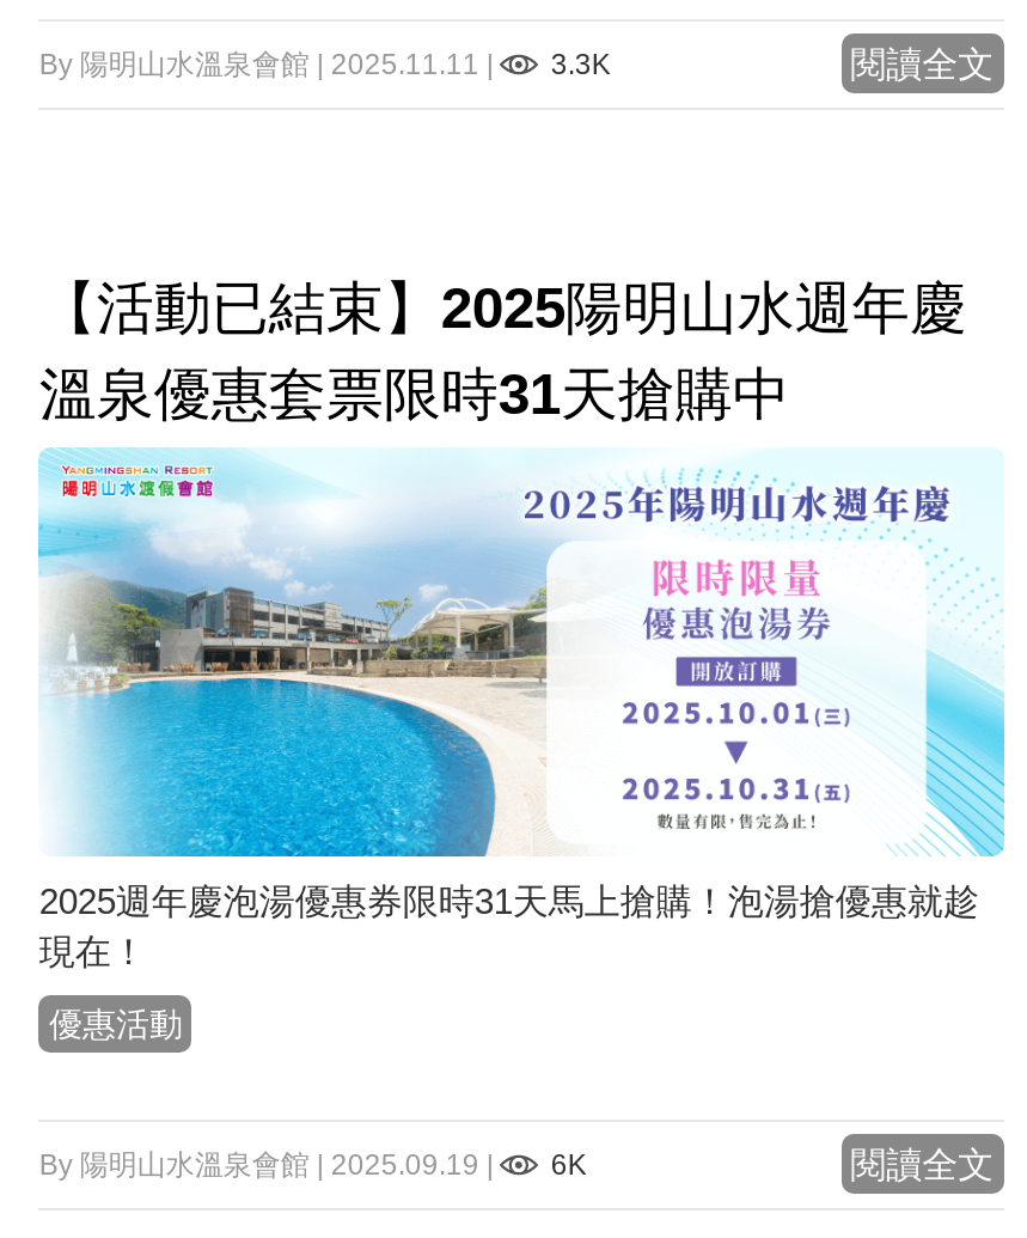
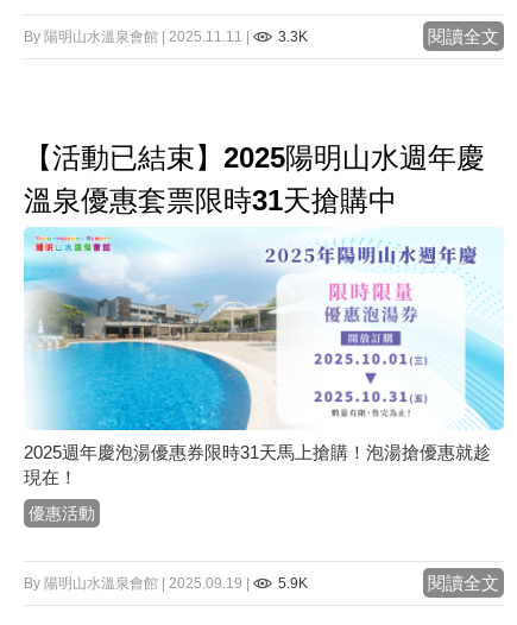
[551,1148,587,1181] 6K -> [279,575,308,591] 5.9K

